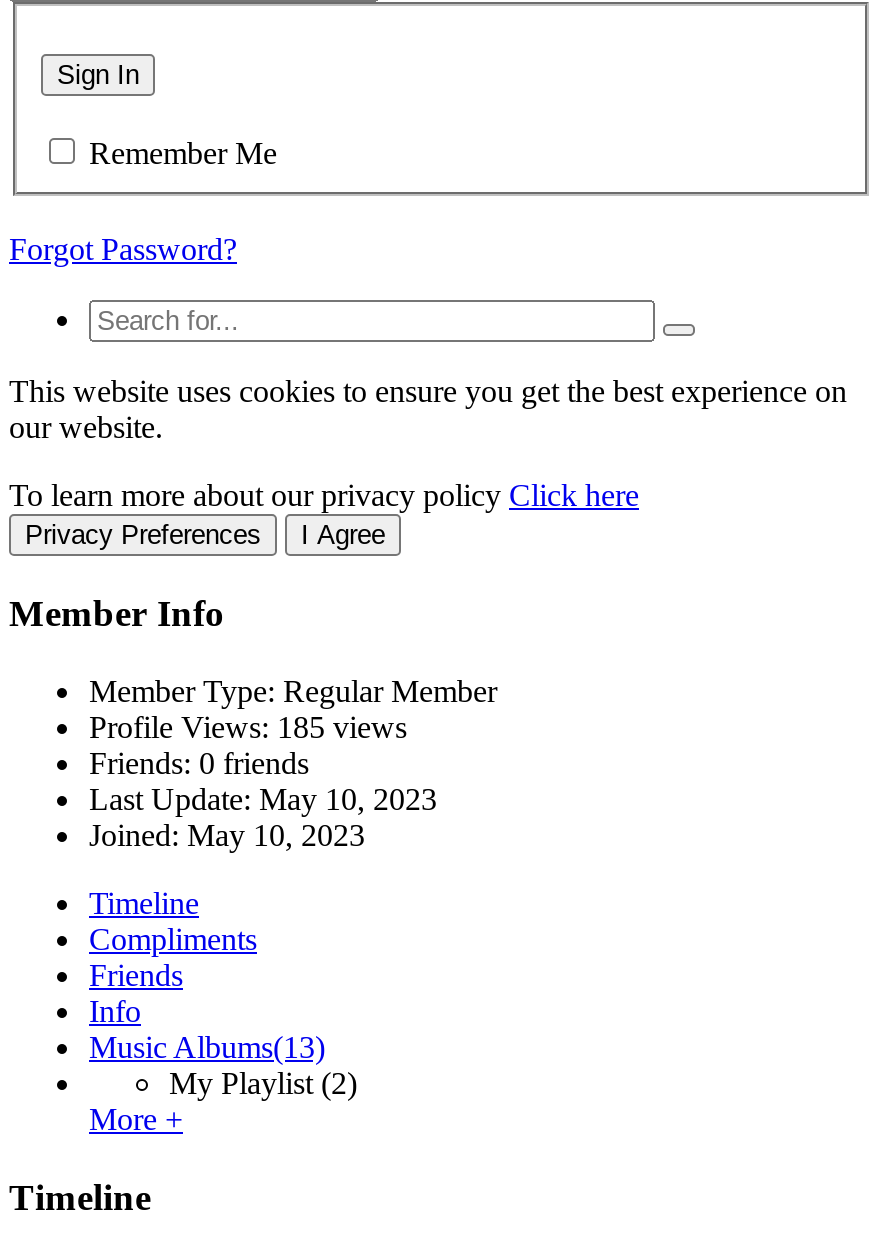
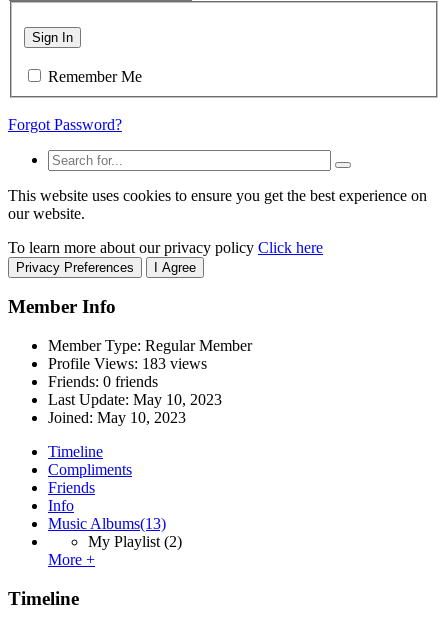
[89,710,407,744] Profile Views: 185 views -> [48,355,207,372] Profile Views: 183 views

